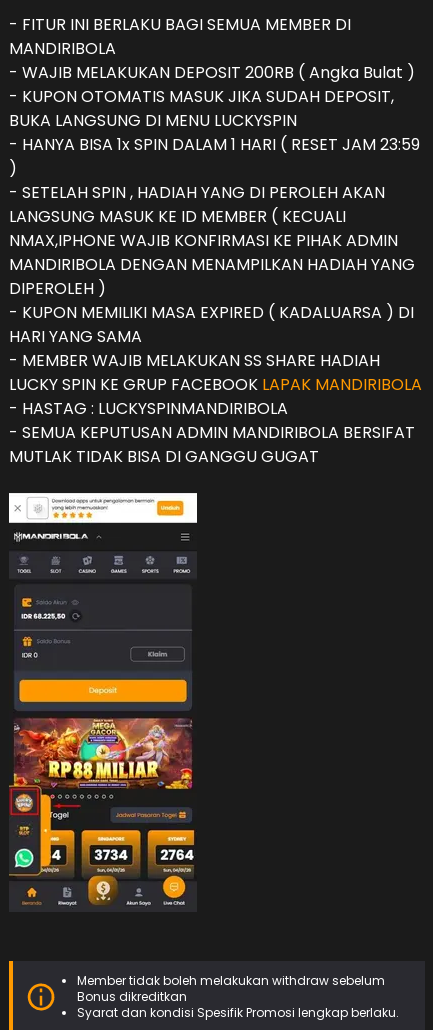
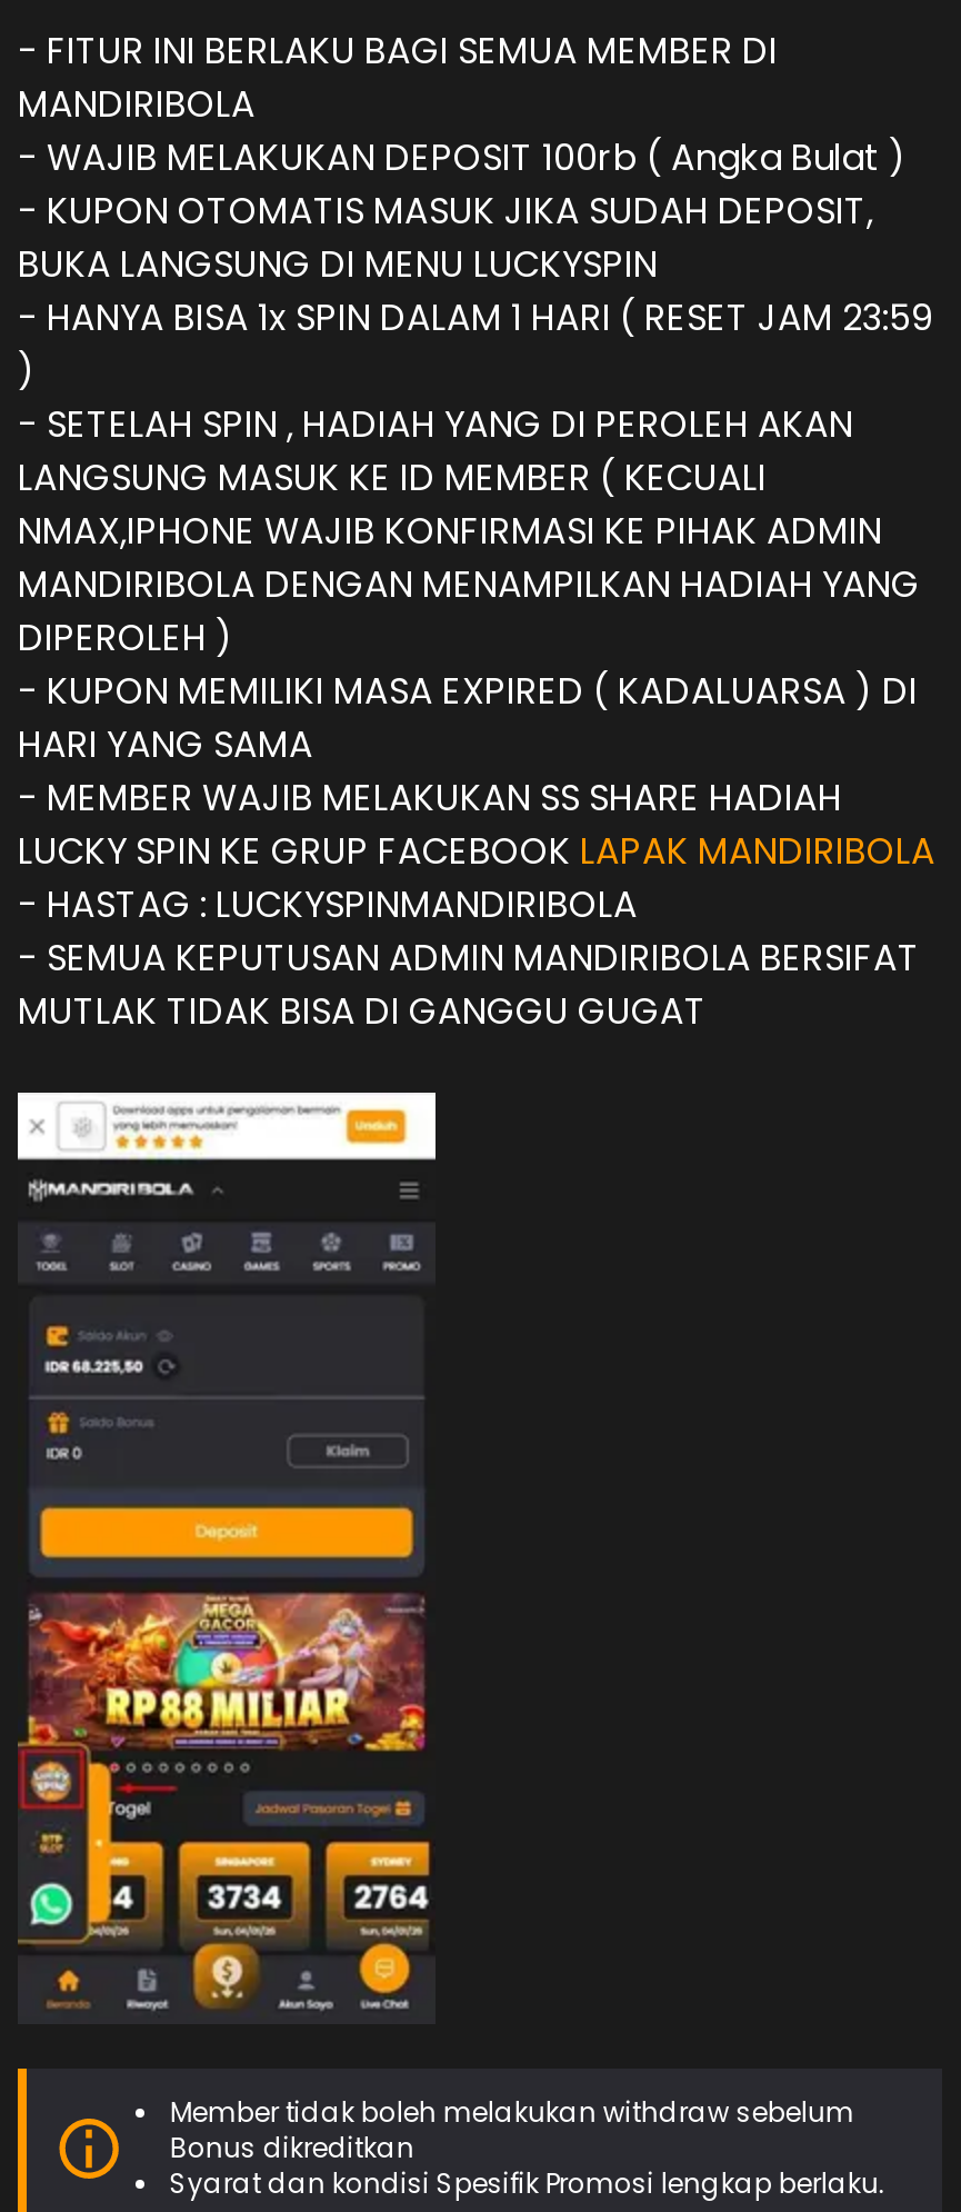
[9,60,415,83] - WAJIB MELAKUKAN DEPOSIT 200RB ( Angka Bulat ) -> [18,131,907,182] - WAJIB MELAKUKAN DEPOSIT 100rb ( Angka Bulat )

